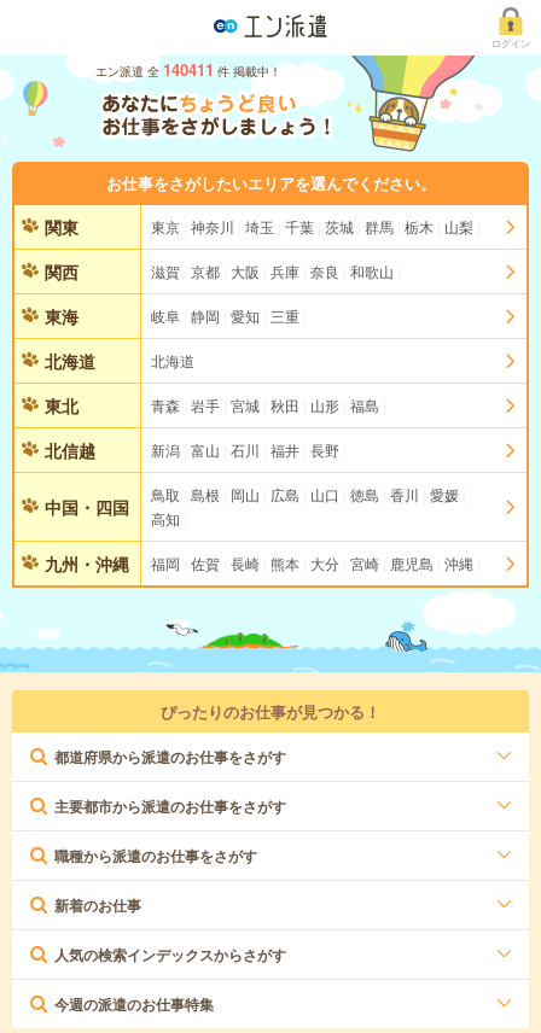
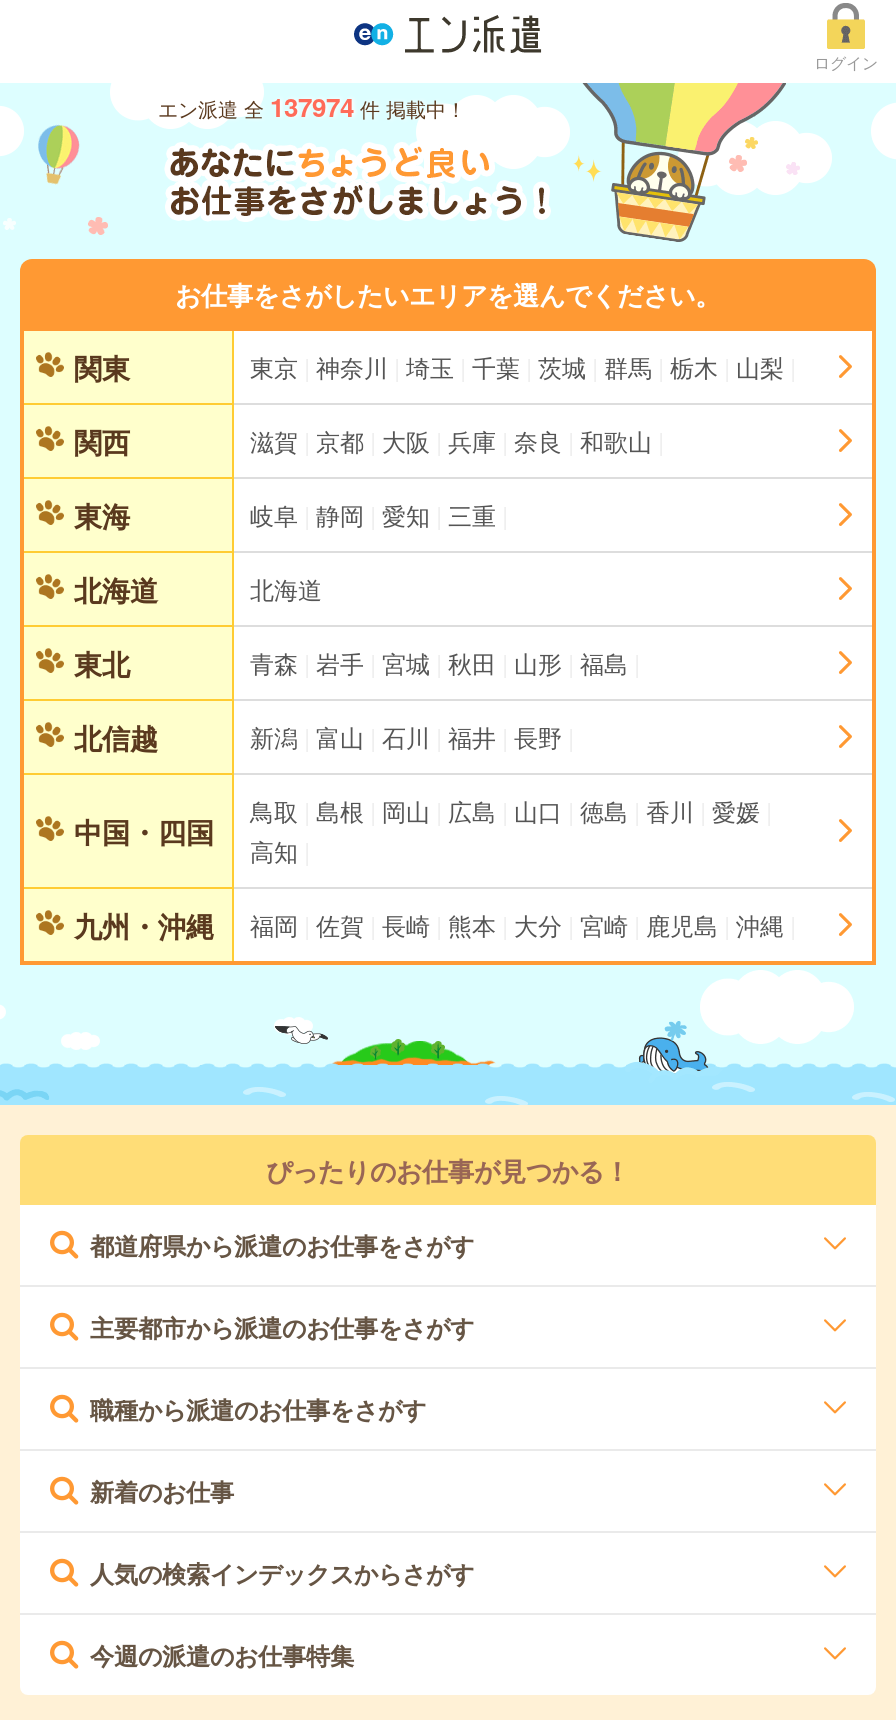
[95,59,281,81] エン派遣 全 140411 件 掲載中！ -> [158,88,466,126] エン派遣 全 137974 件 掲載中！

